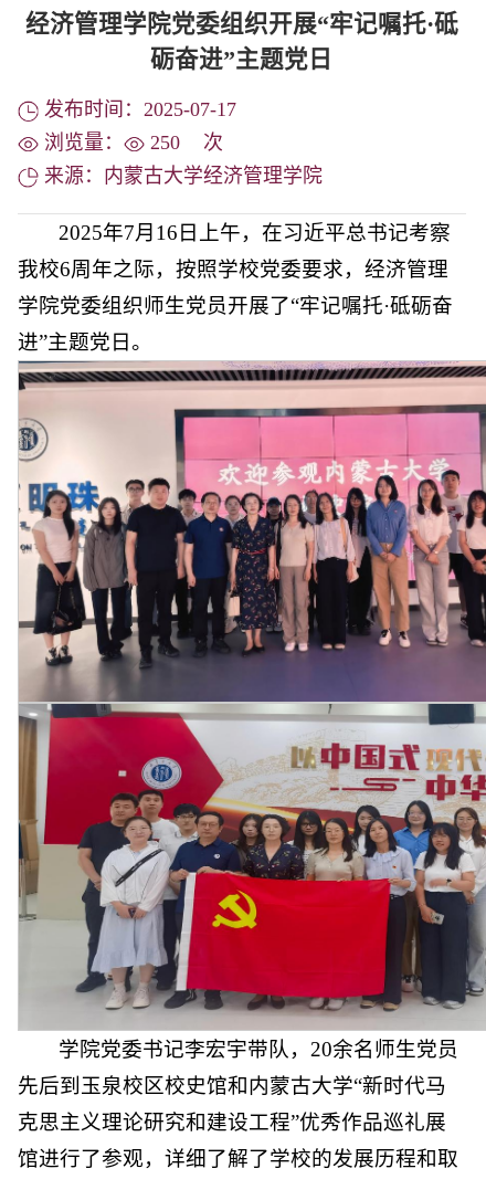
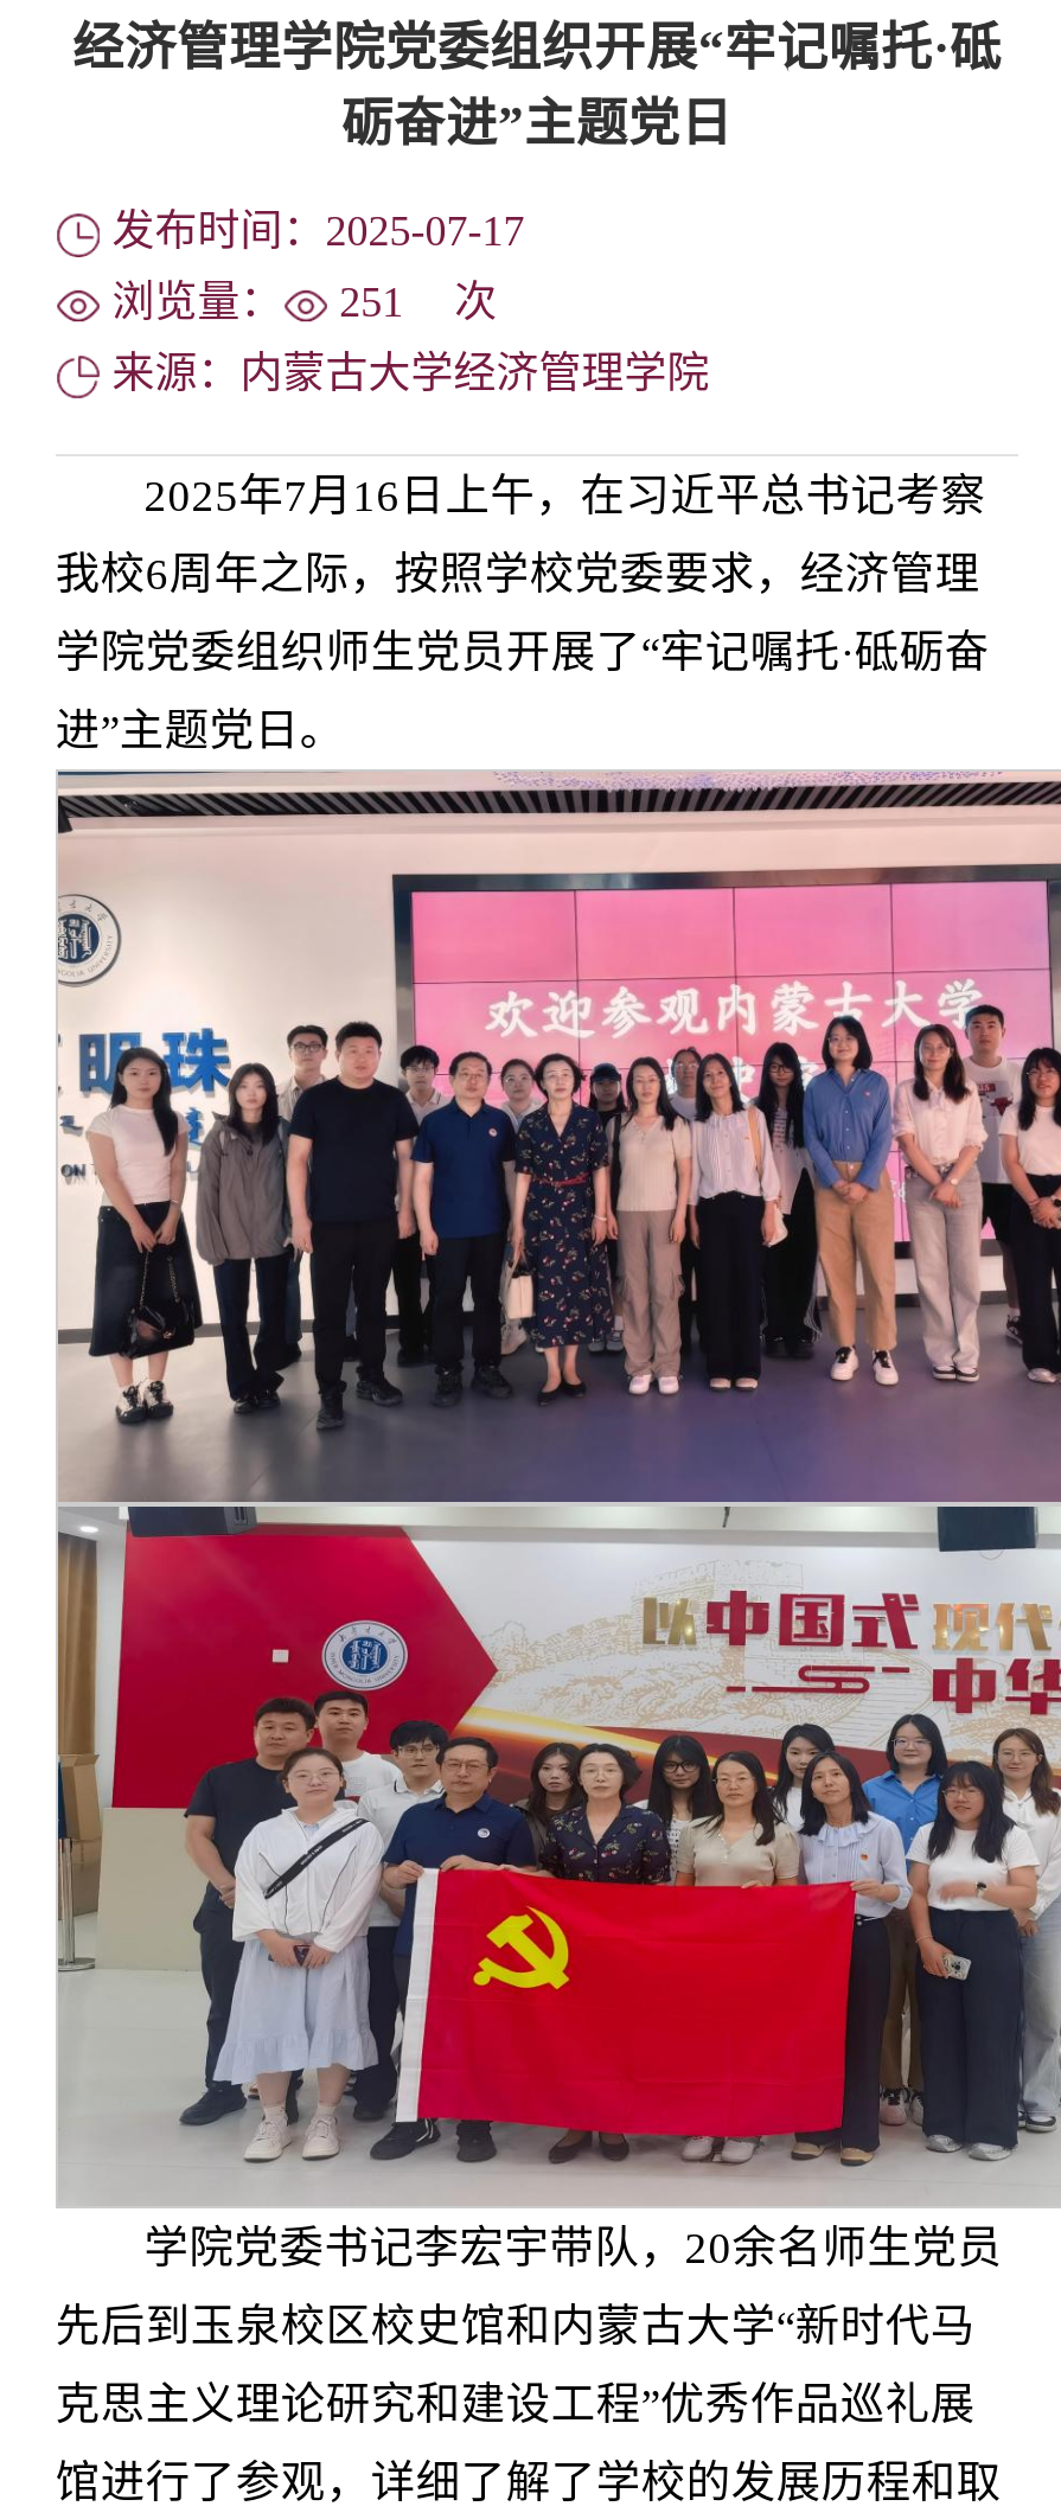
[44,132,223,154] 浏览量： 250 次 -> [112,279,497,326] 浏览量： 251 次

